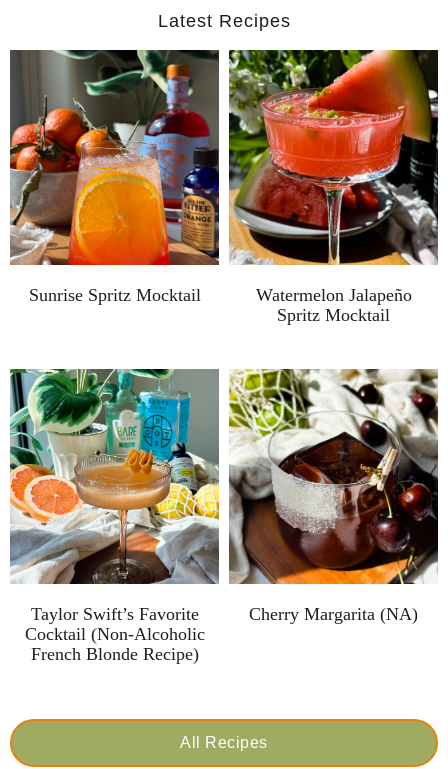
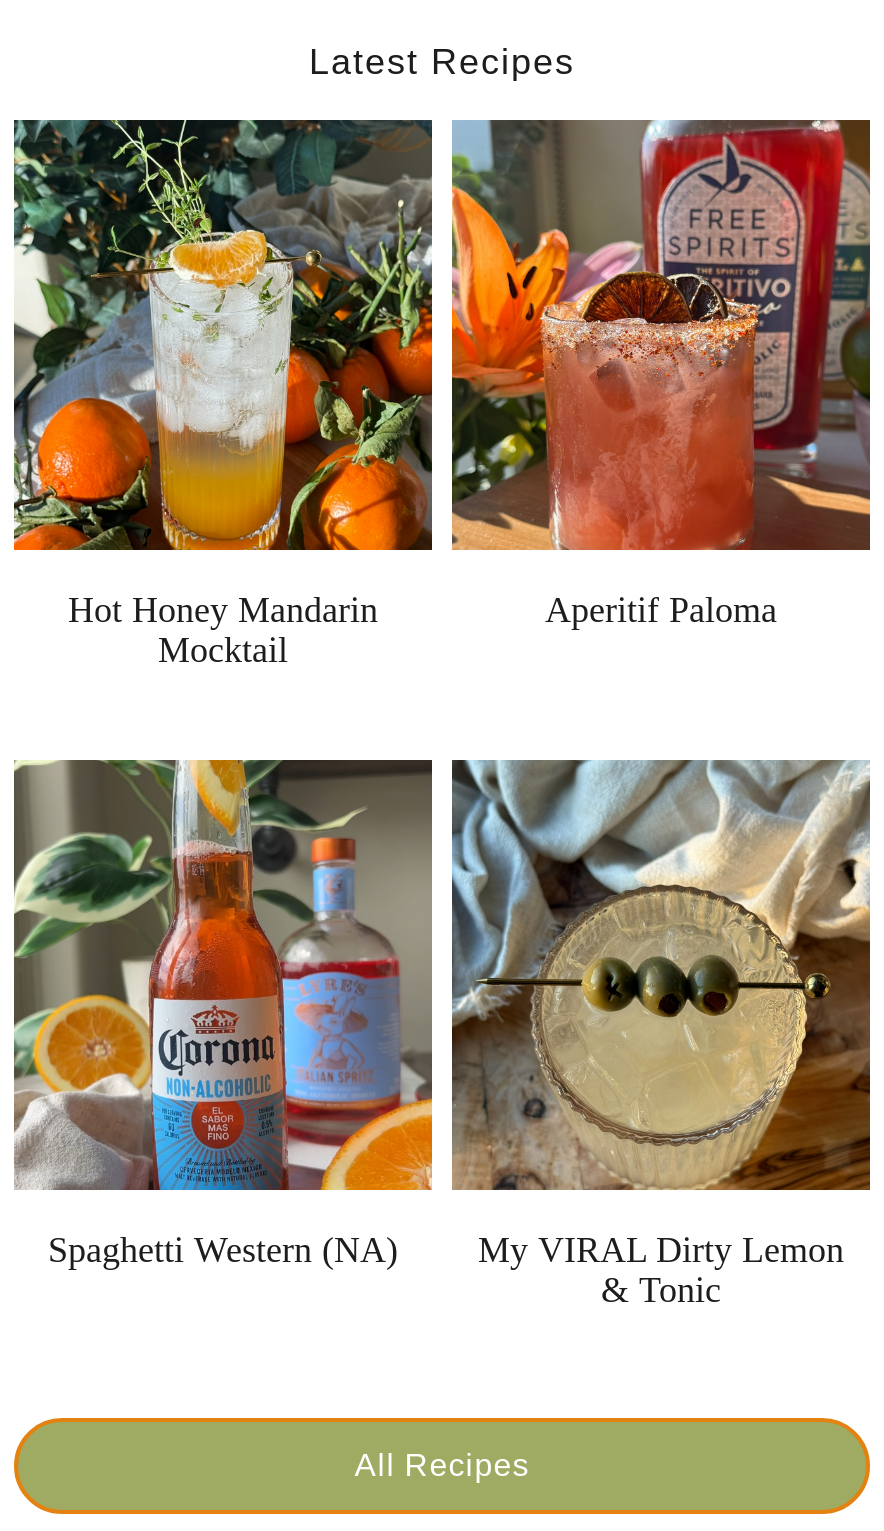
[9,49,411,325] [image] | Sunrise Spritz Mocktail | Watermelon Jalapeño | Spritz Mocktail -> [12,119,434,671] [image] | Hot Honey Mandarin | Mocktail
[228,49,438,265] [image] -> [450,119,870,553] [image]
[9,368,220,585] [image] -> [12,757,434,1191] [image]
[228,368,439,624] [image] | Cherry Margarita (NA) -> [48,759,872,1309] [image] | Spaghetti Western (NA) | My VIRAL Dirty Lemon | & Tonic
[24,604,204,664] Taylor Swift’s Favorite | Cocktail (Non-Alcoholic | French Blonde Recipe) -> [545,591,777,631] Aperitif Paloma

